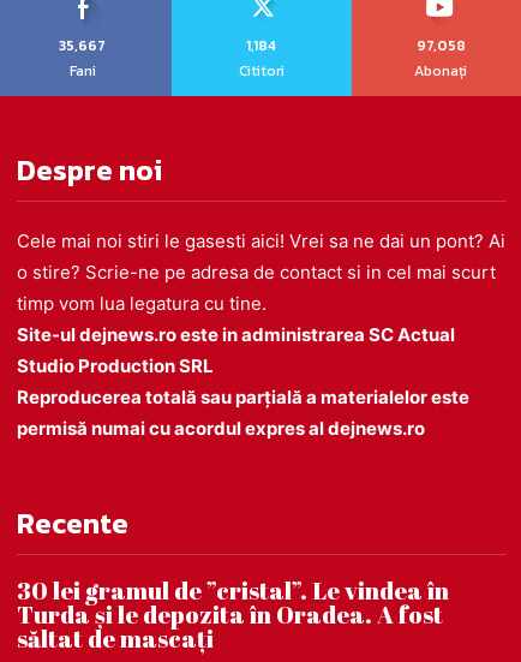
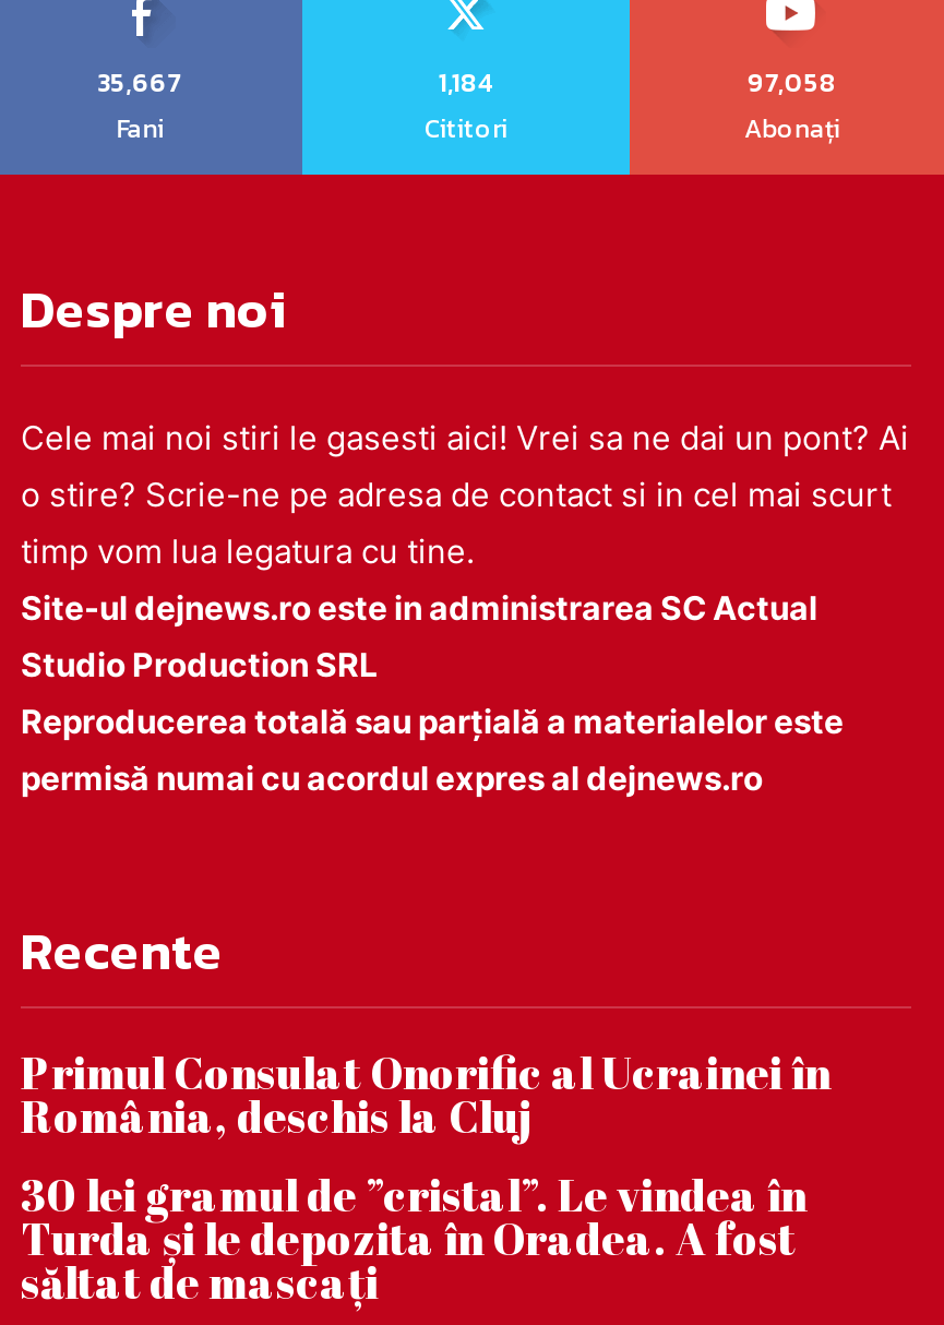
none -> [21,1043,831,1145] Primul Consulat Onorific al Ucrainei în | România, deschis la Cluj

